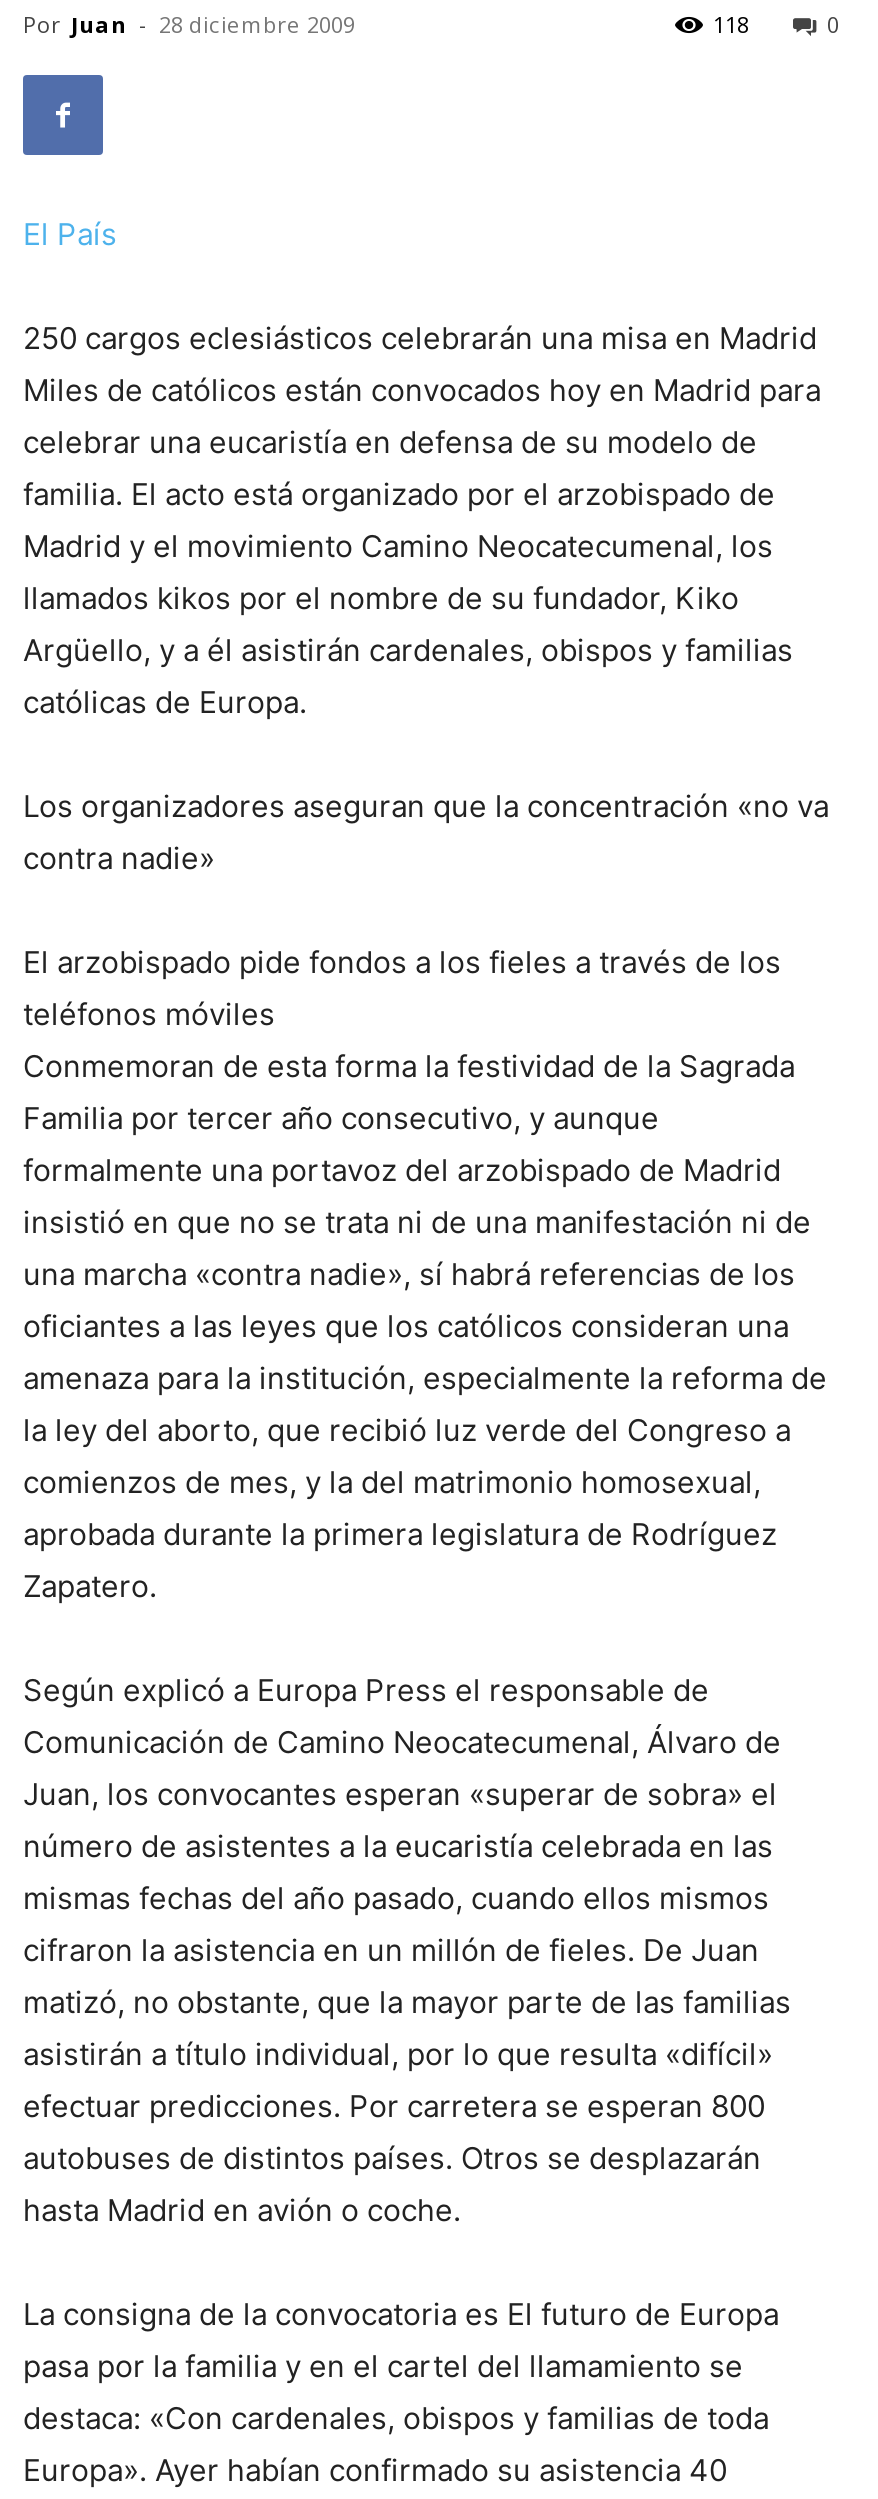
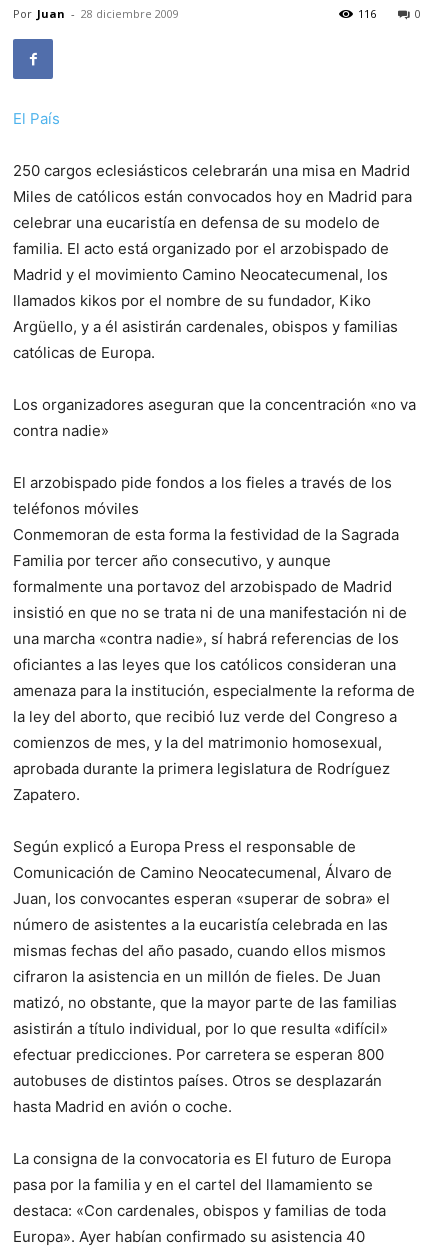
[713,10,749,40] 118 -> [358,6,376,21] 116

